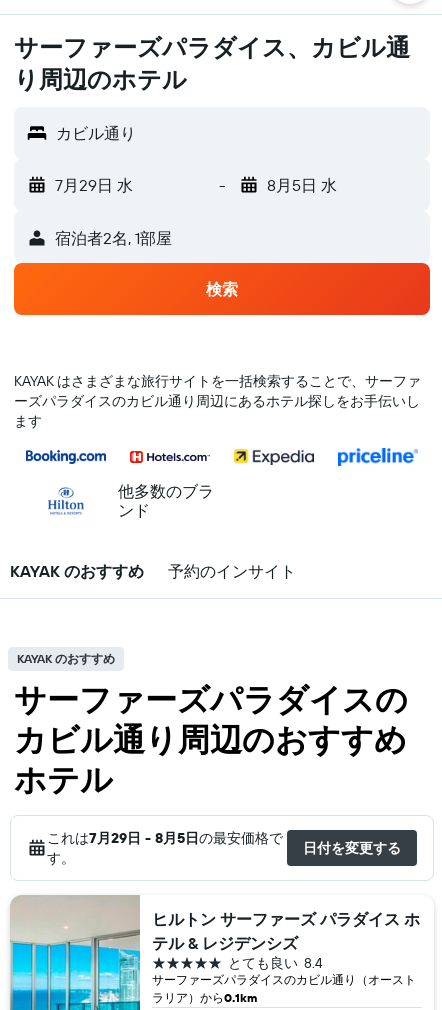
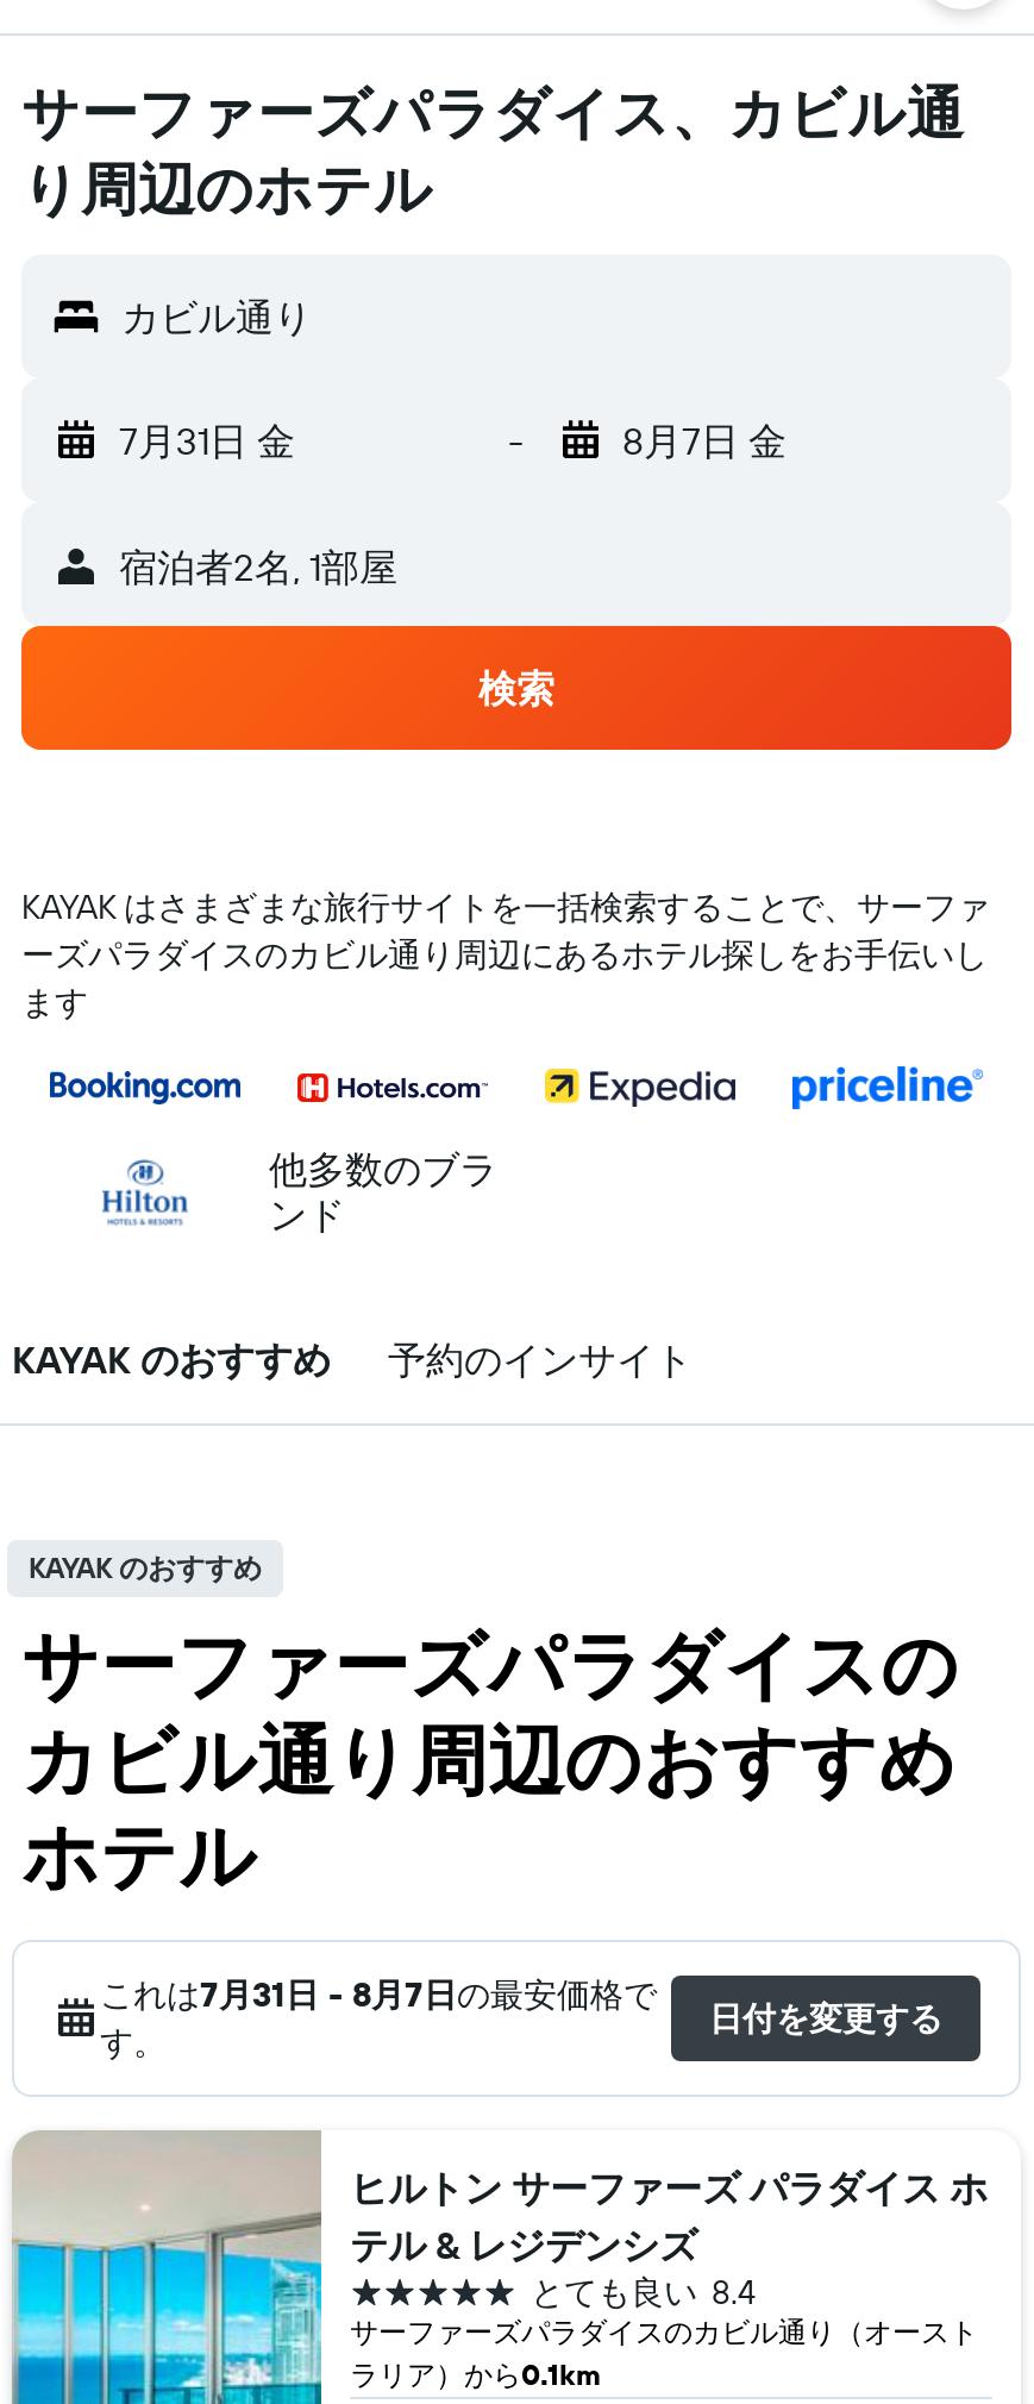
[55,175,133,195] 7月29日 水 -> [119,417,295,464] 7月31日 金
[266,175,336,195] 8月5日 水 -> [622,417,787,464] 8月7日 金
[47,829,283,847] これは7月29日 - 8月5日の最安価格で -> [100,1973,657,2016] これは7月31日 - 8月7日の最安価格で

